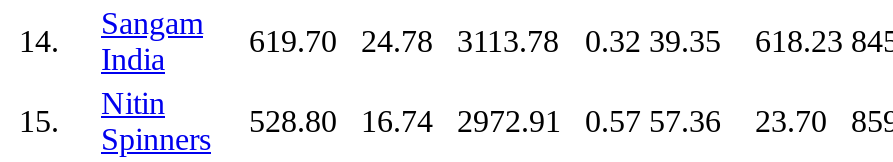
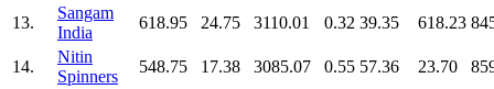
[19,24,59,58] 14. -> [12,13,34,32] 13.
[249,24,337,58] 619.70 -> [139,13,187,32] 618.95
[361,24,433,58] 24.78 -> [201,13,240,32] 24.75
[457,24,559,58] 3113.78 -> [254,13,310,32] 3110.01
[19,104,59,138] 15. -> [12,57,34,76] 14.
[249,104,337,138] 528.80 -> [139,57,187,76] 548.75
[361,104,433,138] 16.74 -> [201,57,240,76] 17.38
[457,104,561,138] 2972.91 -> [254,57,311,76] 3085.07
[585,104,721,138] 0.57 57.36 -> [324,57,399,76] 0.55 57.36

